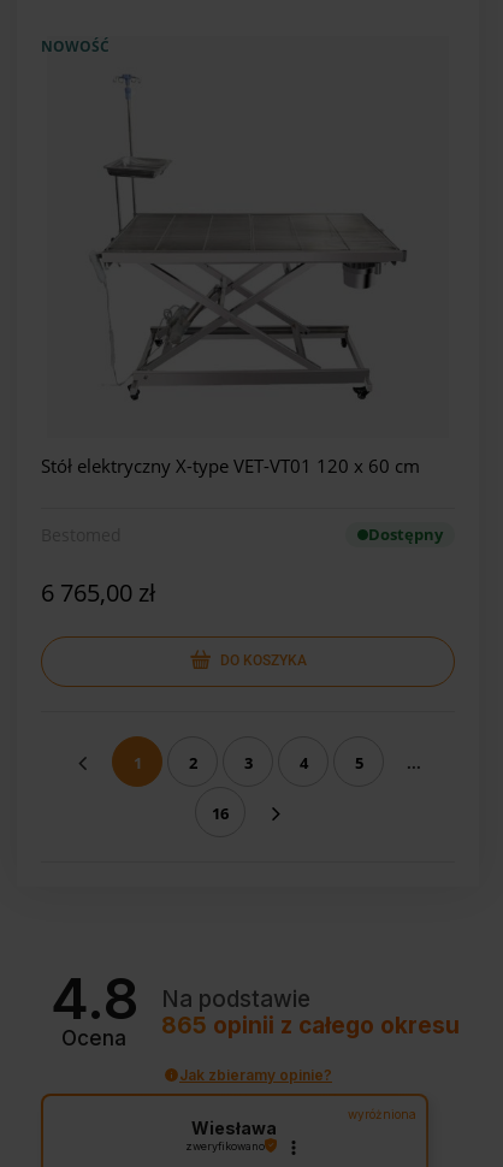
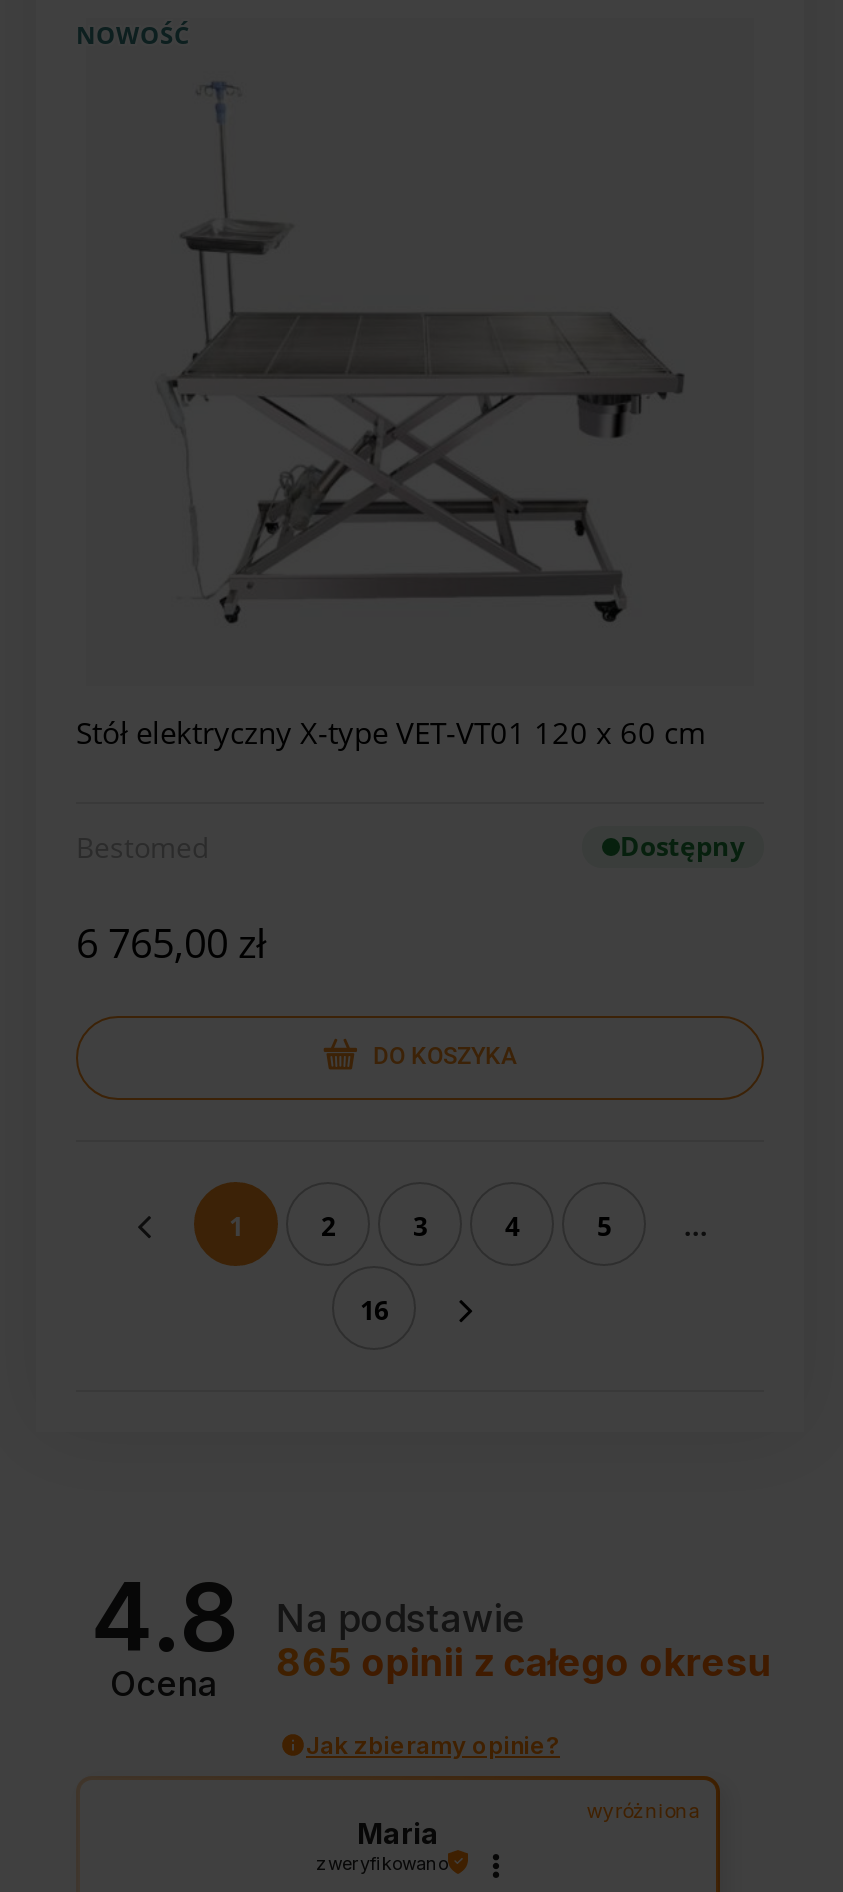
[192,1117,277,1138] Wiesława -> [357,1816,439,1850] Maria

